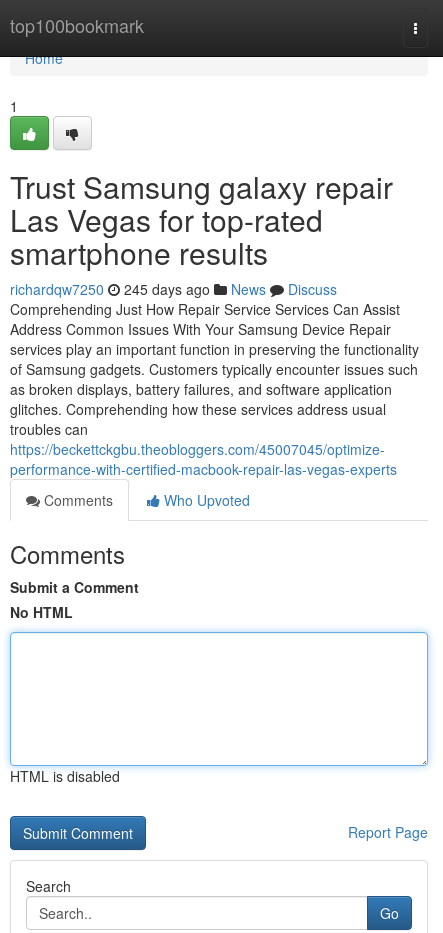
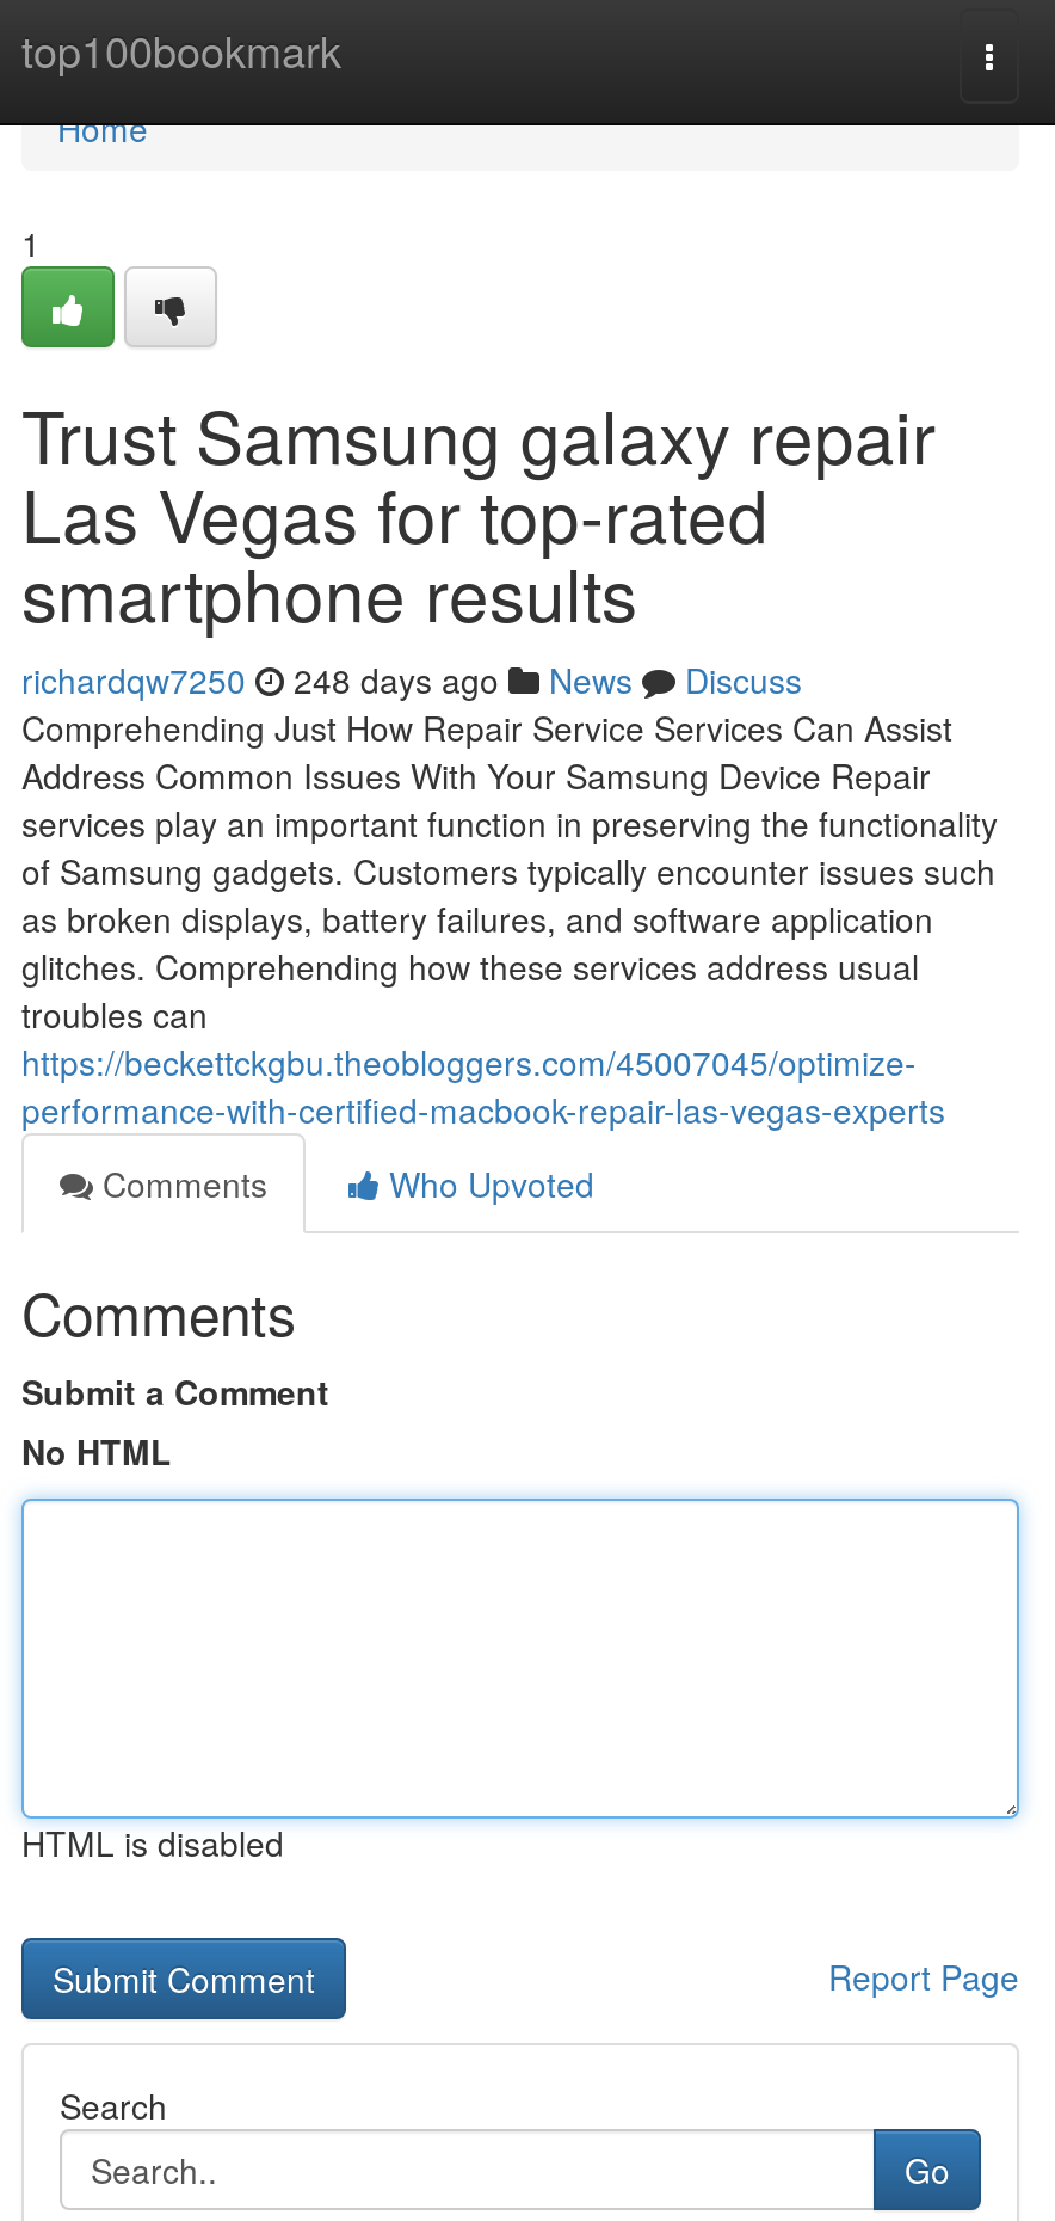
[10,279,337,299] richardqw7250 245 days ago News Discuss -> [21,656,802,703] richardqw7250 248 days ago News Discuss

